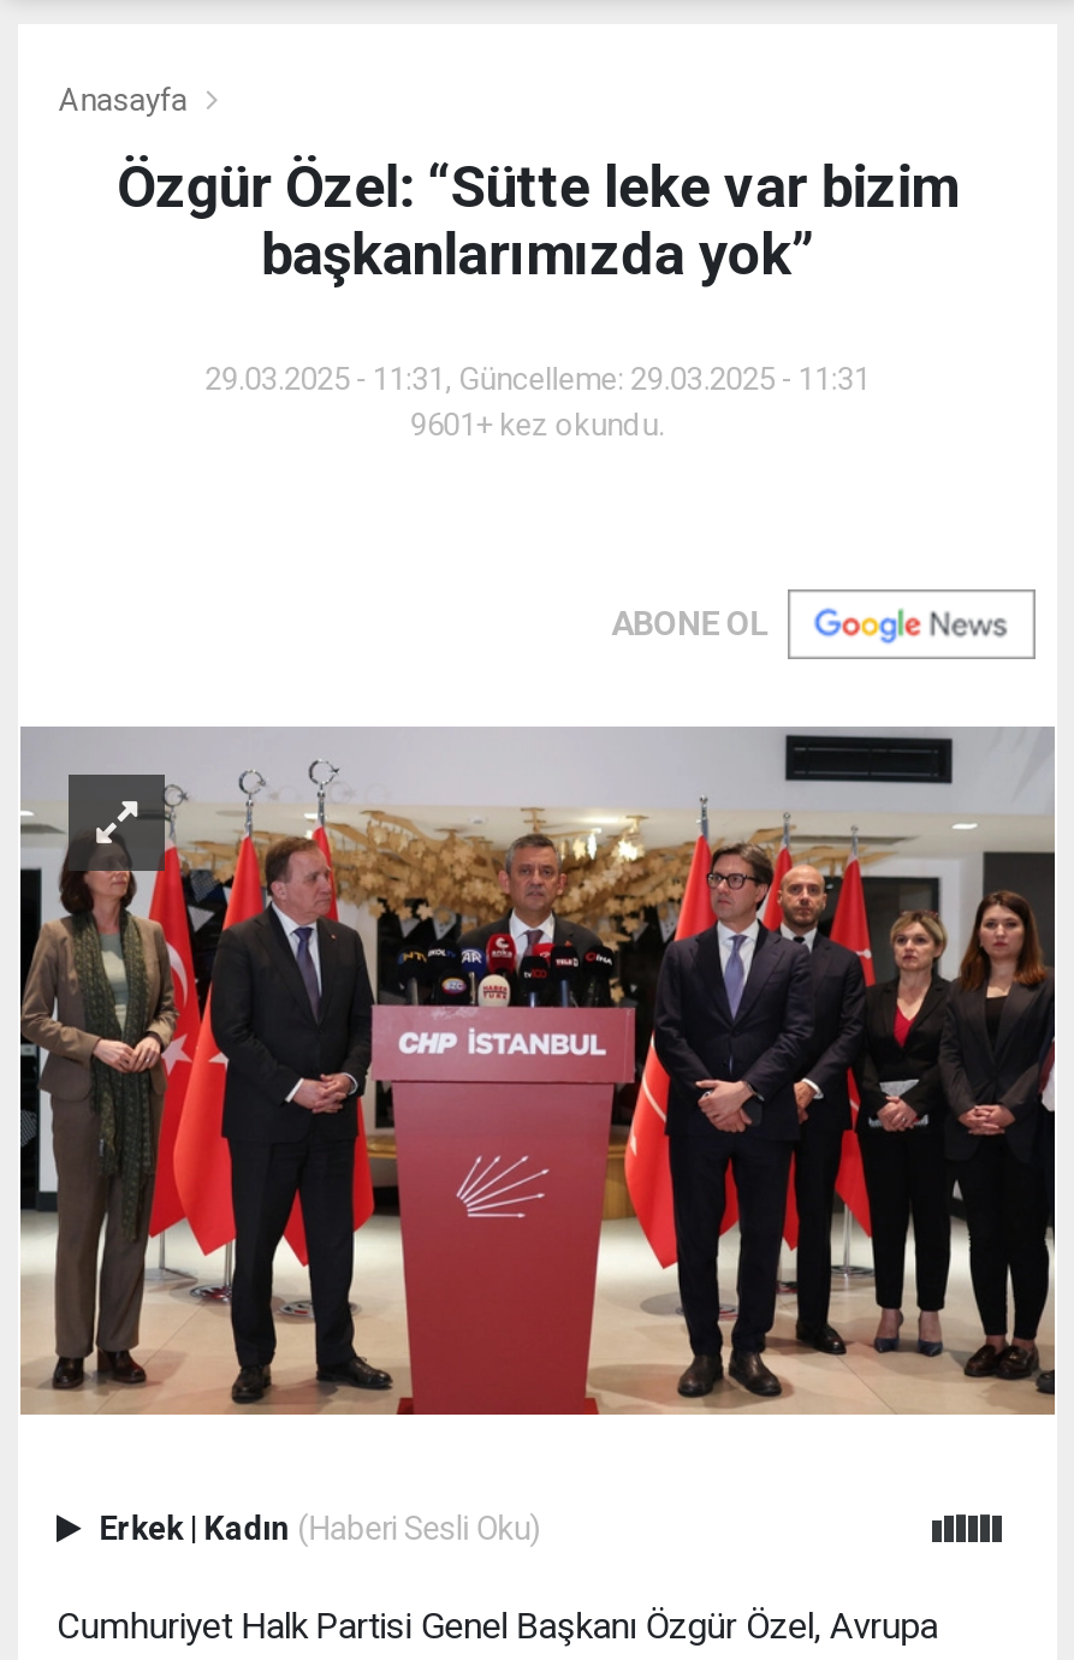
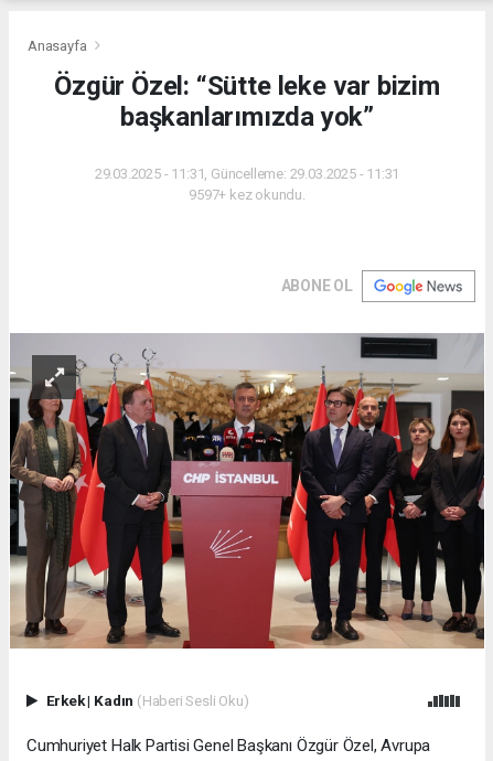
[410,406,665,442] 9601+ kez okundu. -> [189,186,305,203] 9597+ kez okundu.

